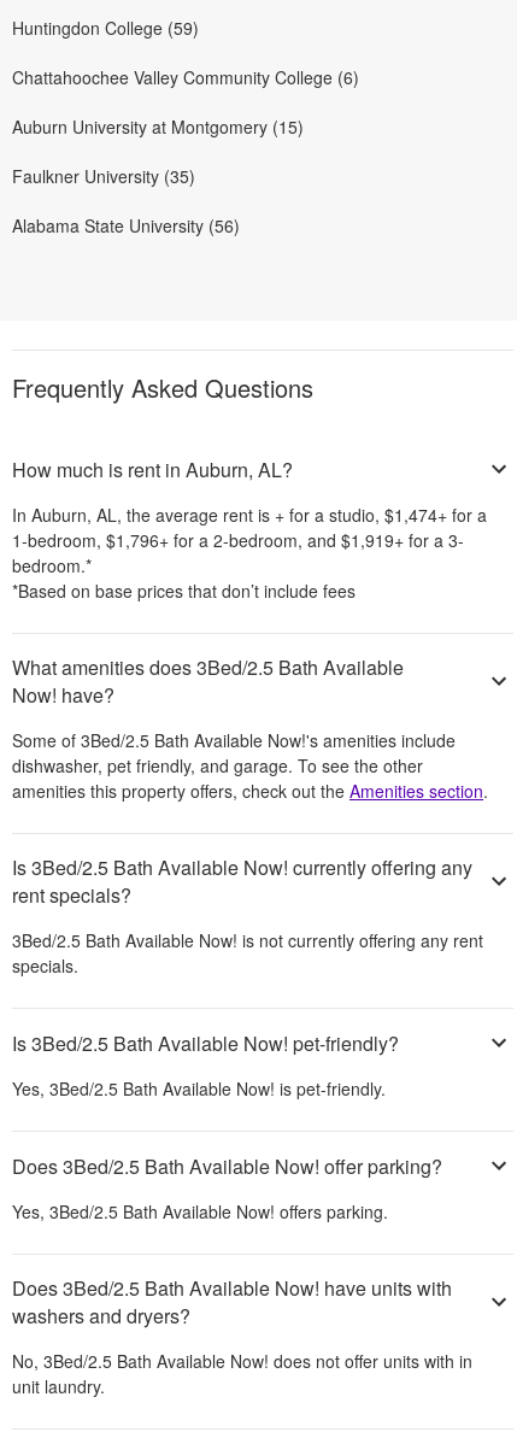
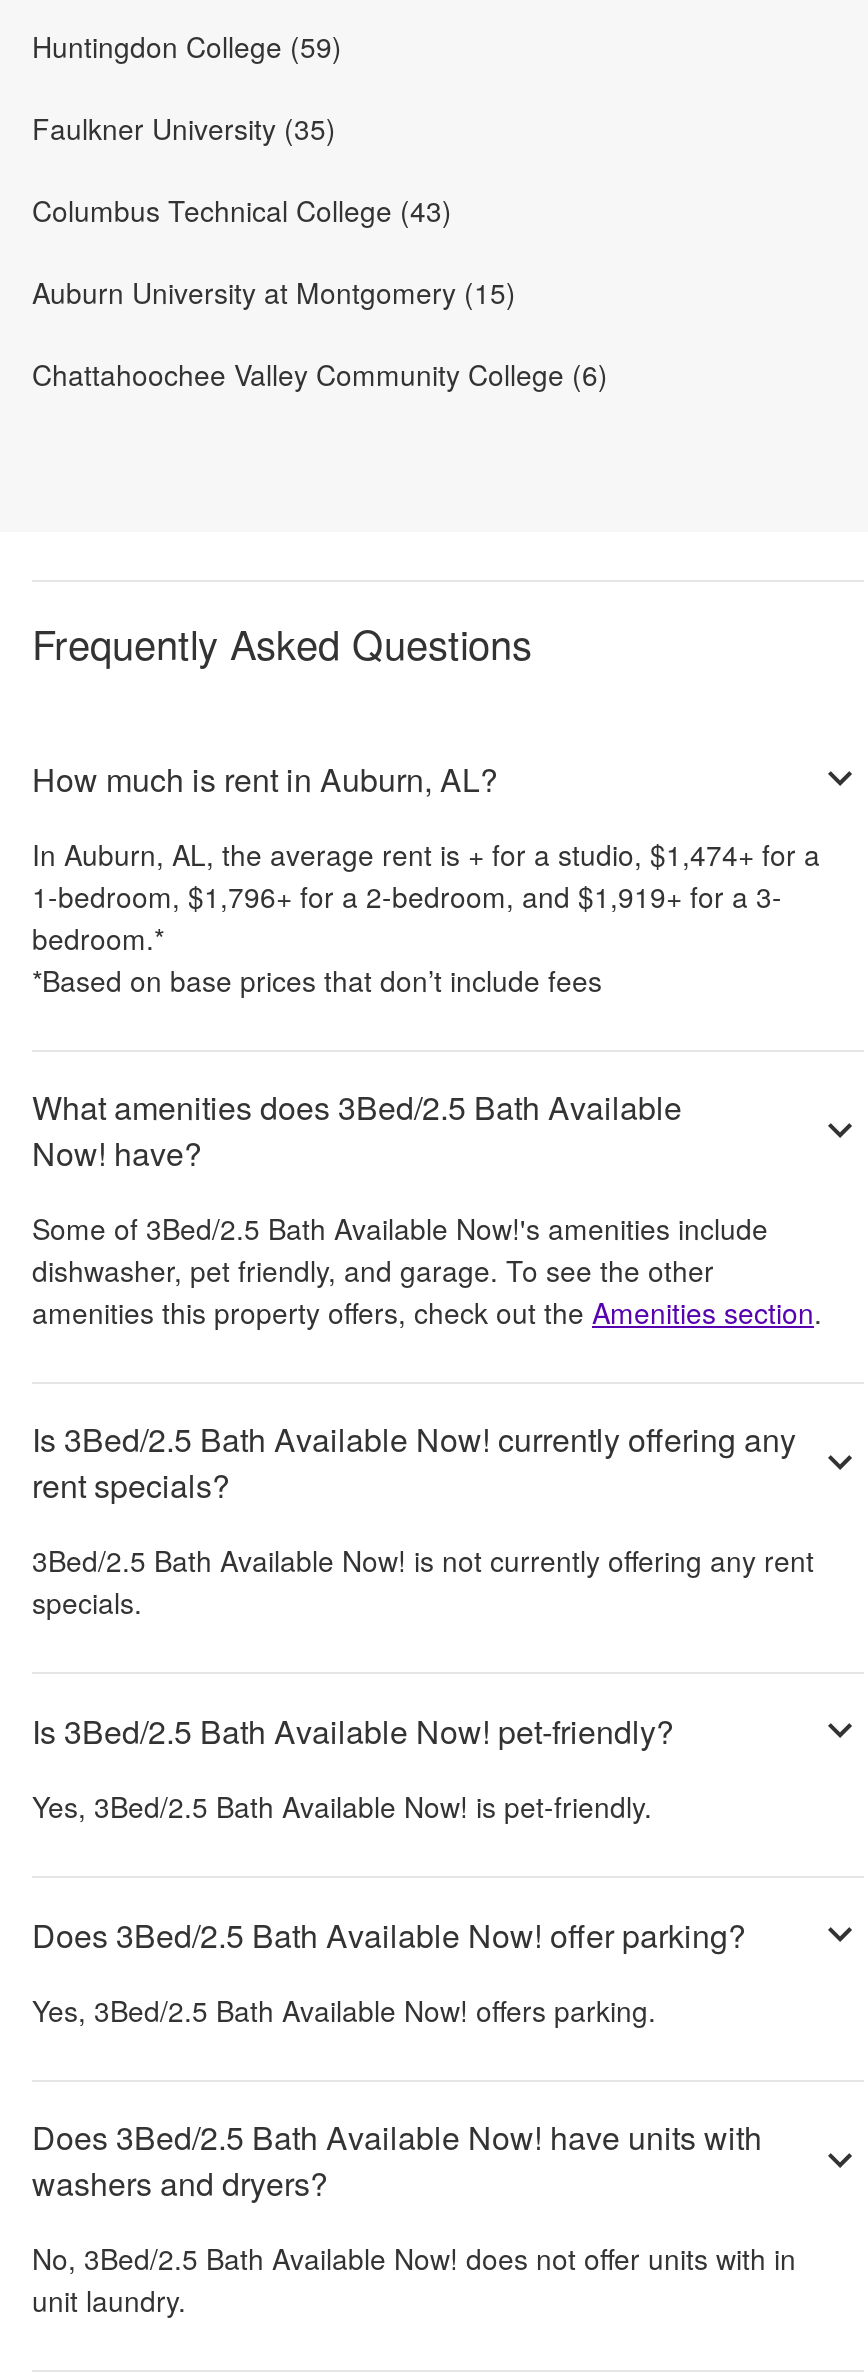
none -> [32,190,452,230] Columbus Technical College (43)
moved [12,65,359,89] -> [32,354,608,394]: Chattahoochee Valley Community College (6)
moved [12,115,304,188] -> [32,108,516,312]: Auburn University at Montgomery (15) | Faulkner University (35)
[12,214,240,238] Alabama State University (56) -> none

